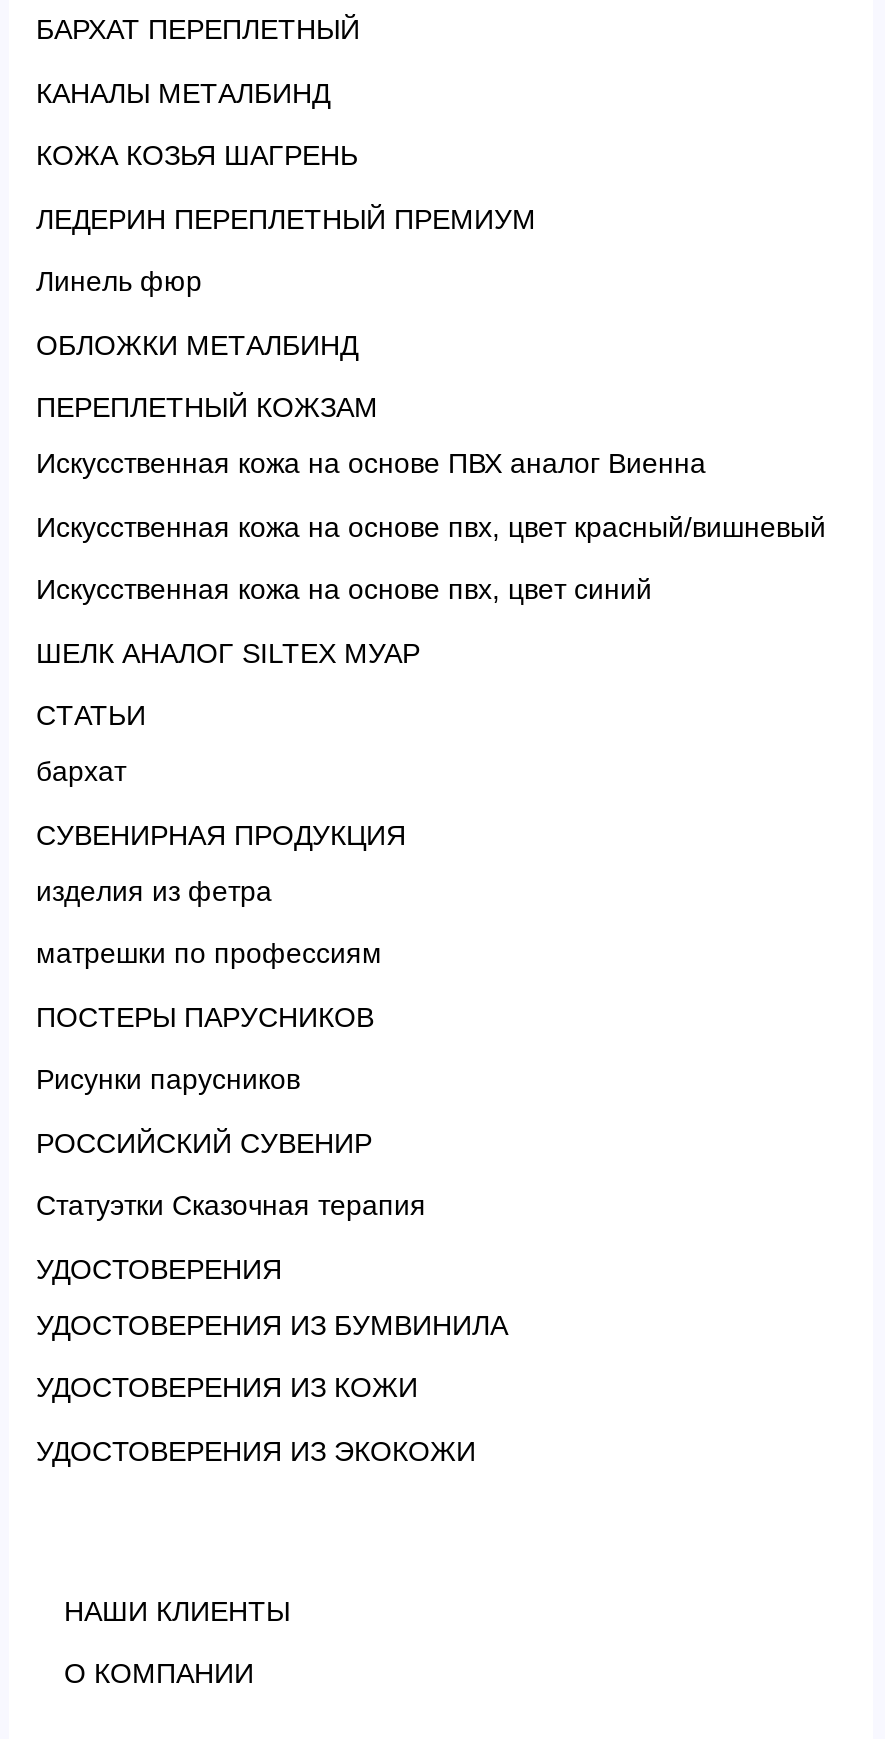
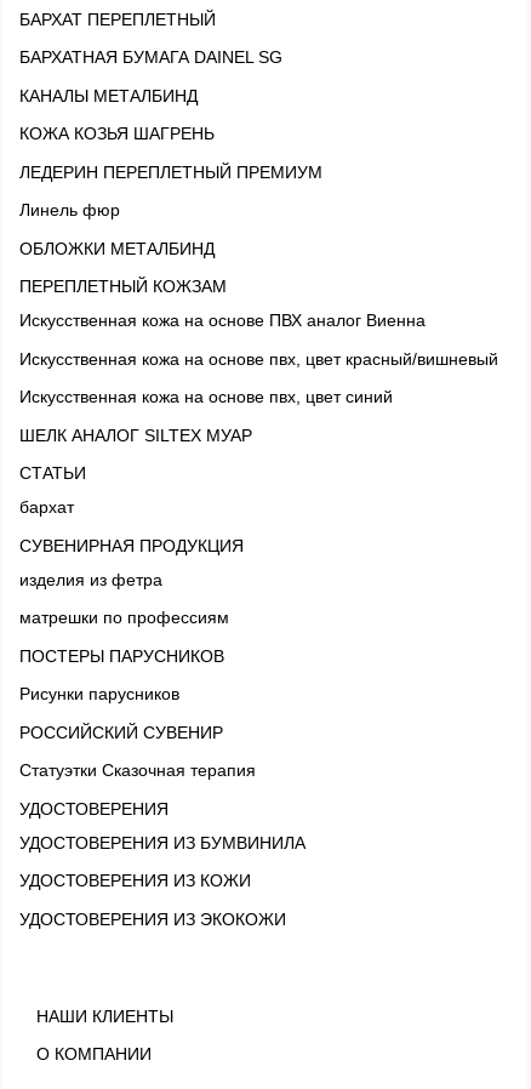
none -> [19,48,282,67] БАРХАТНАЯ БУМАГА DAINEL SG

